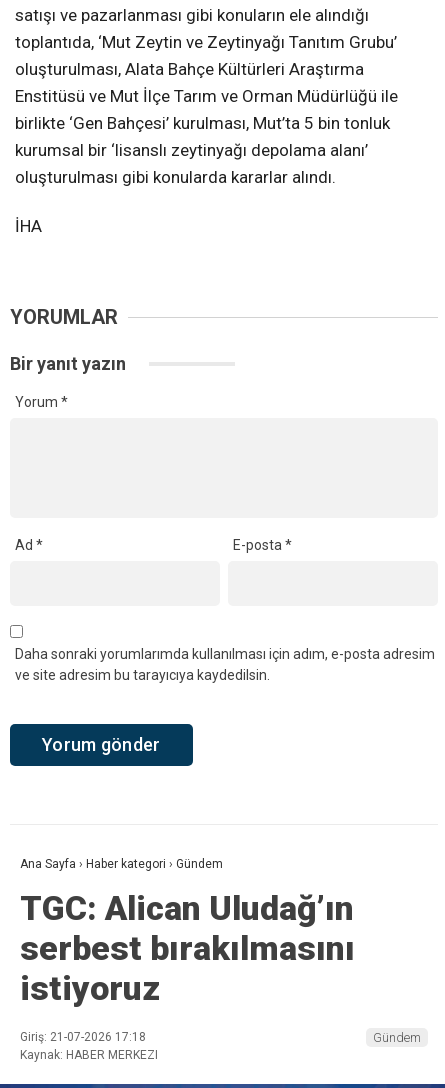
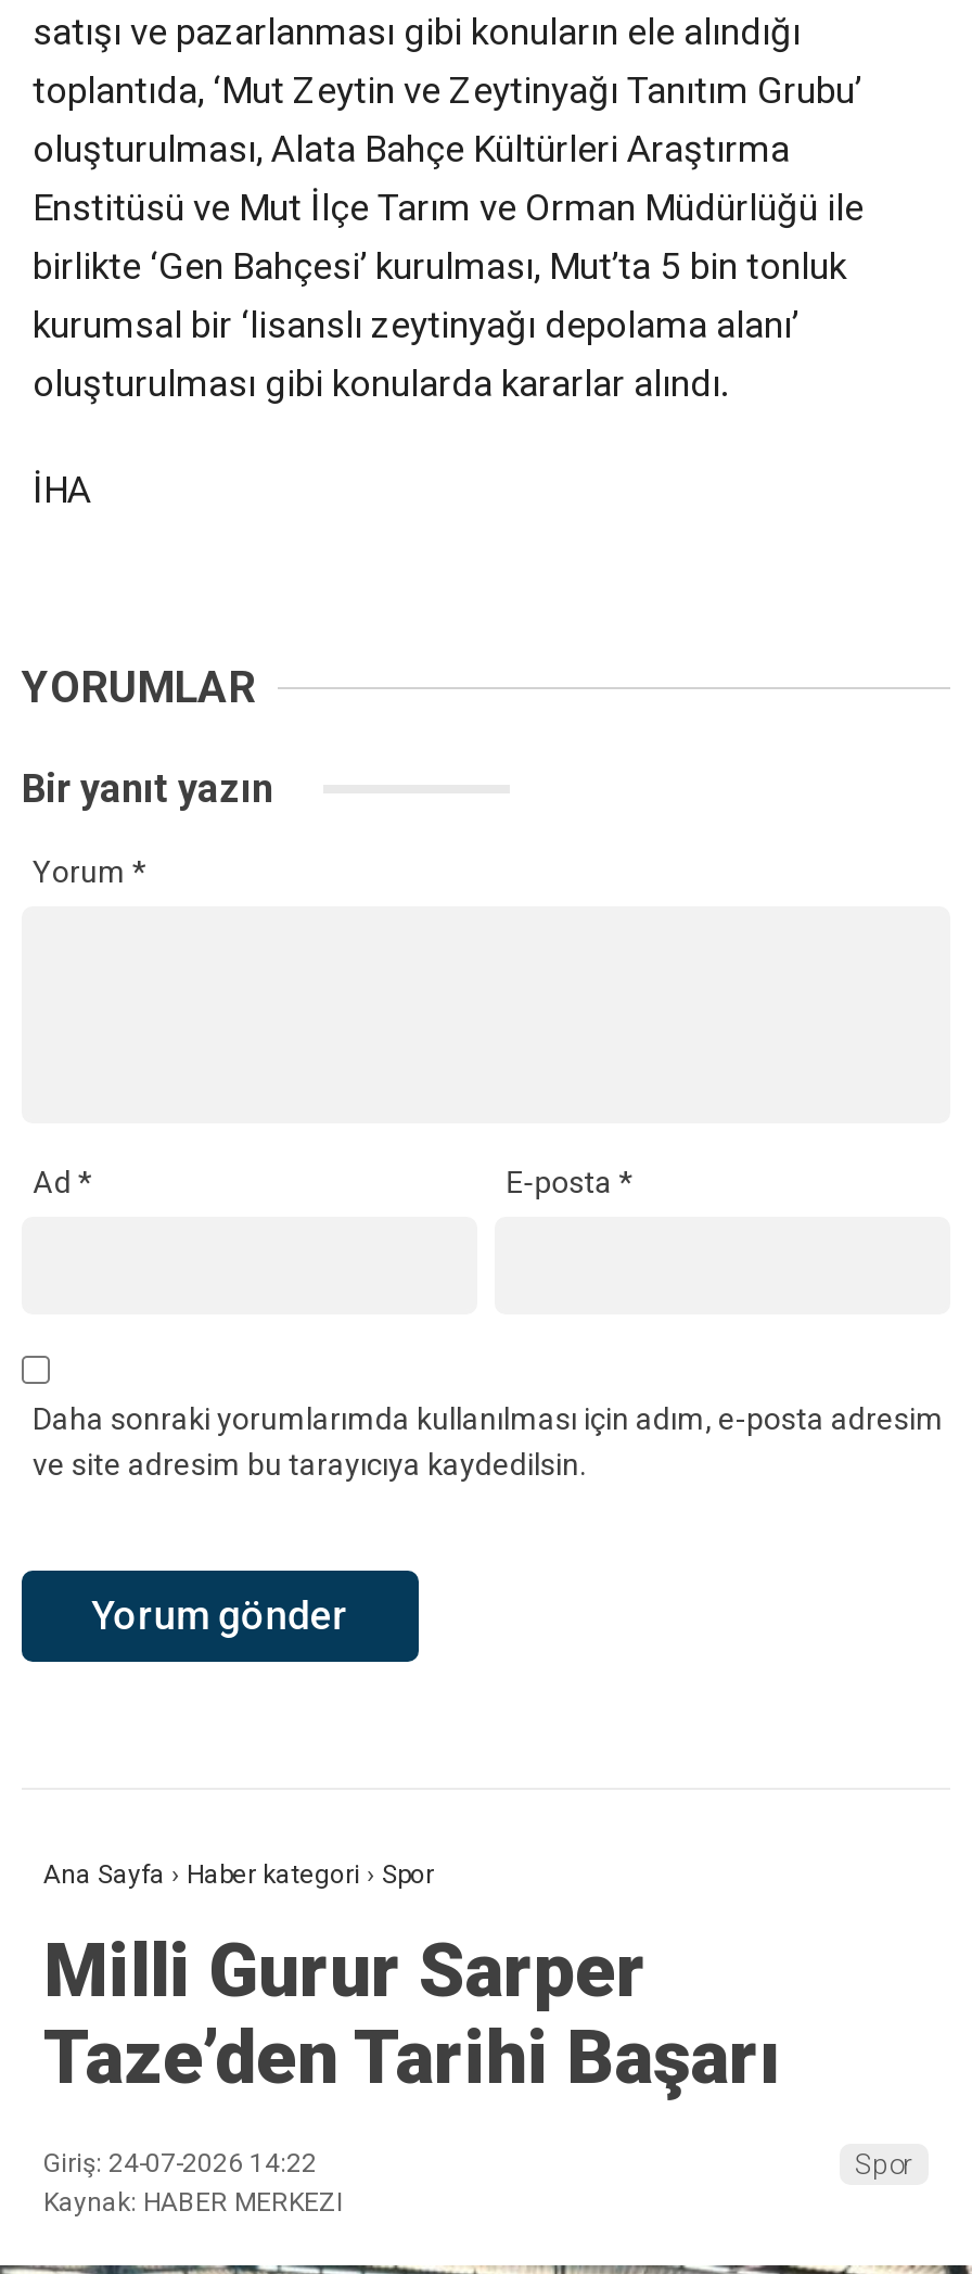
[20,857,355,1008] Ana Sayfa › Haber kategori › Gündem | TGC: Alican Uludağ’ın | serbest bırakılmasını | istiyoruz -> [43,1860,781,2101] Ana Sayfa › Haber kategori › Spor | Milli Gurur Sarper | Taze’den Tarihi Başarı
[20,1030,146,1044] Giriş: 21-07-2026 17:18 -> [43,2149,317,2179] Giriş: 24-07-2026 14:22
[373,1030,421,1045] Gündem -> [855,2149,913,2181] Spor

